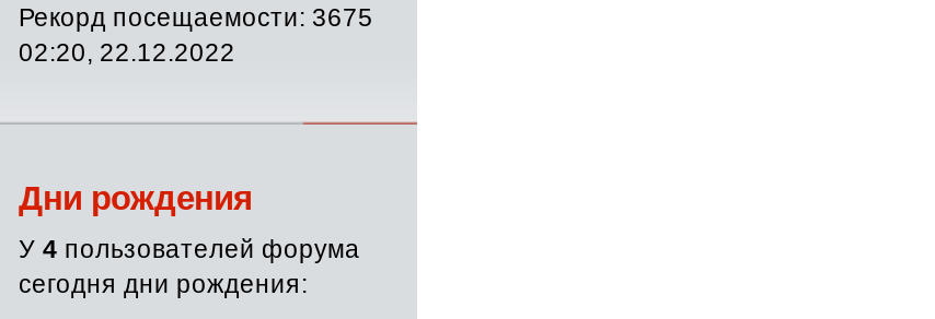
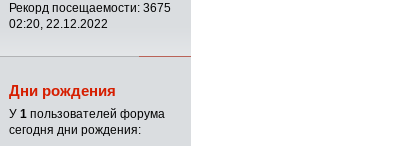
[19,237,360,263] У 4 пользователей форума -> [9,108,165,120] У 1 пользователей форума

